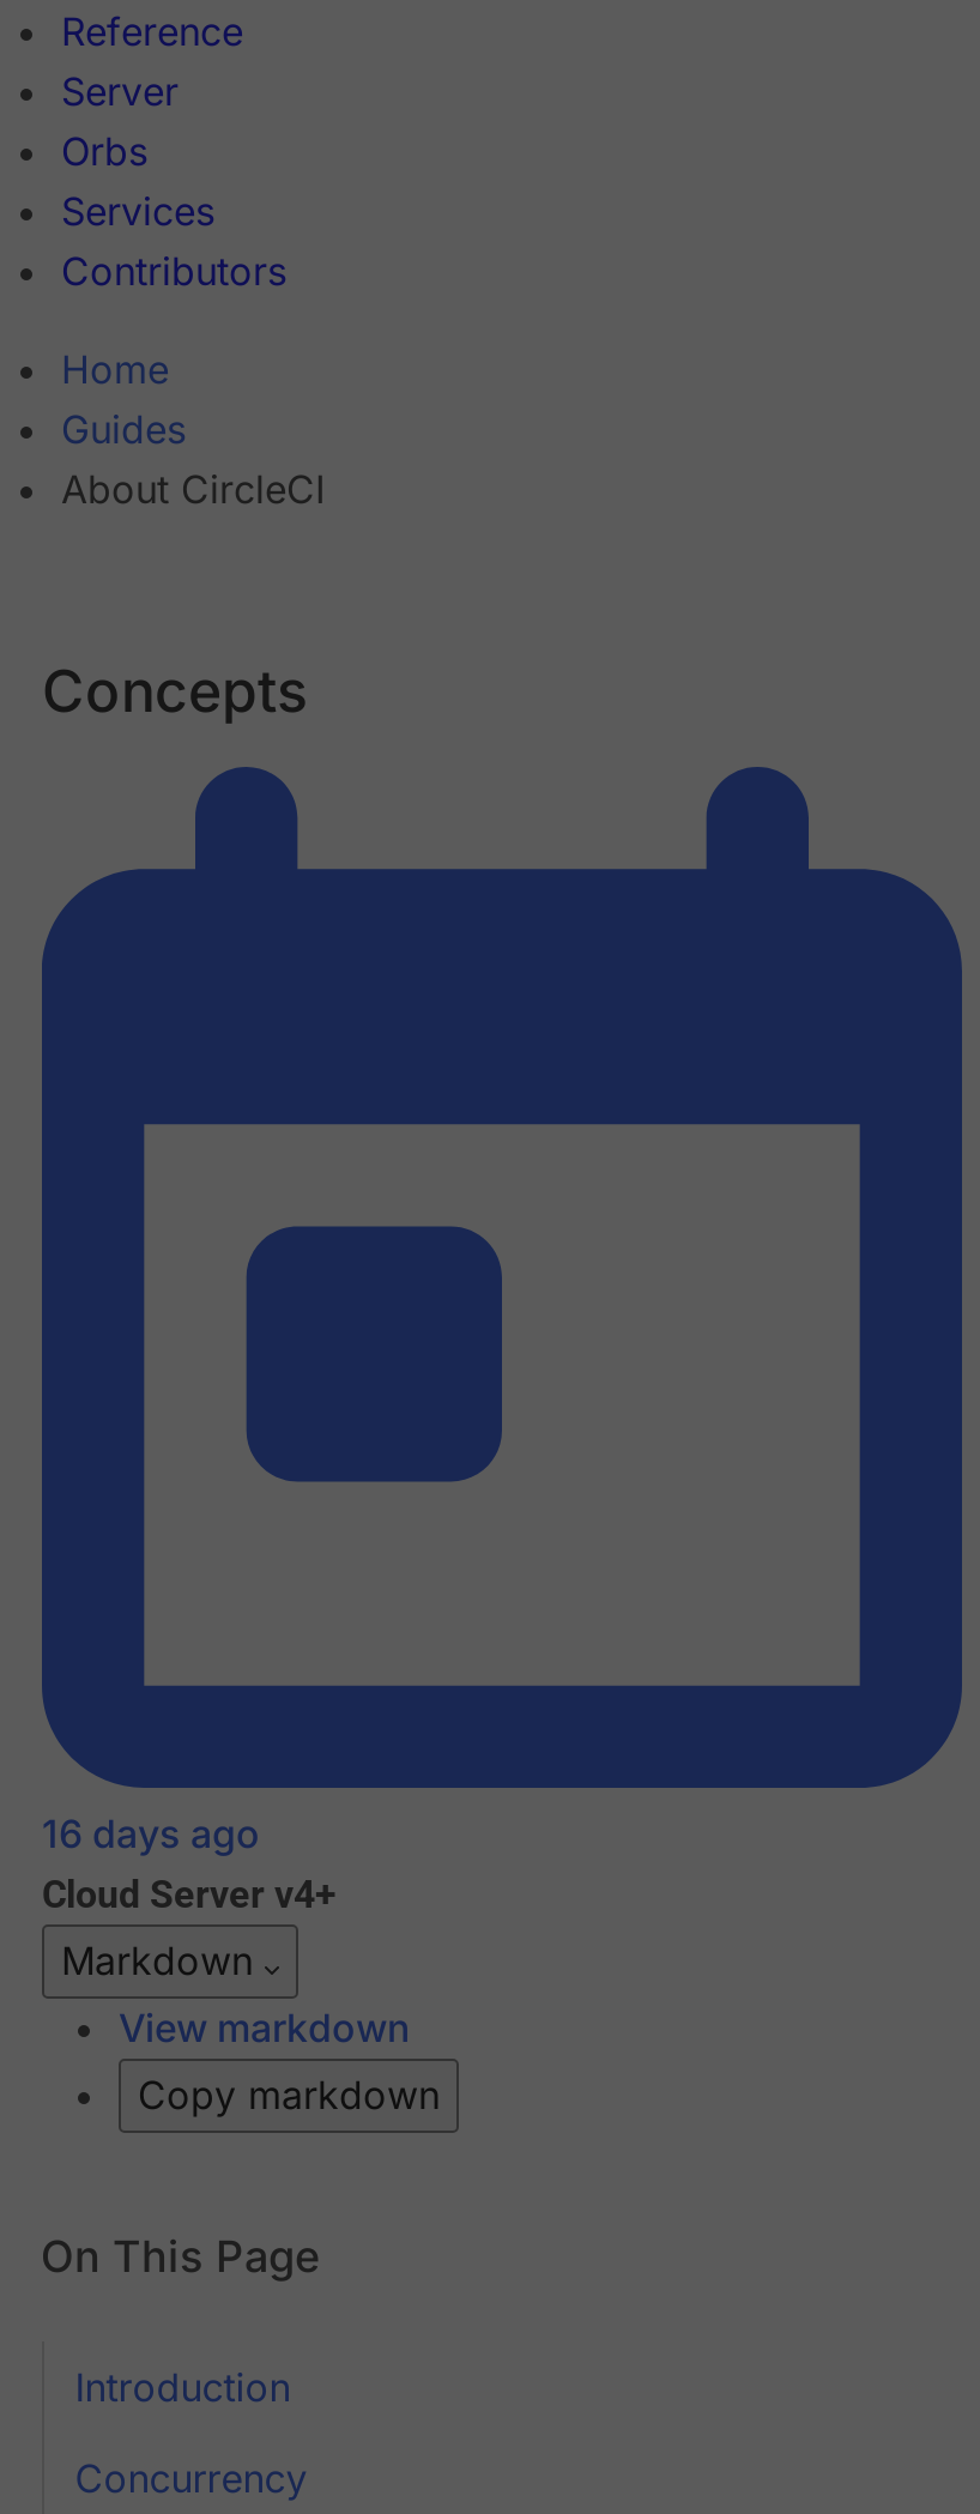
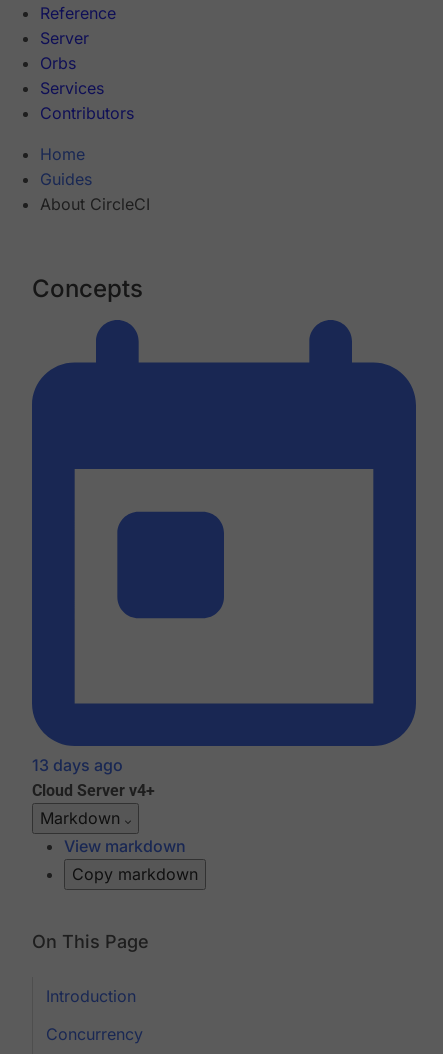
[42,1811,260,1859] 16 days ago -> [32,755,123,775] 13 days ago

